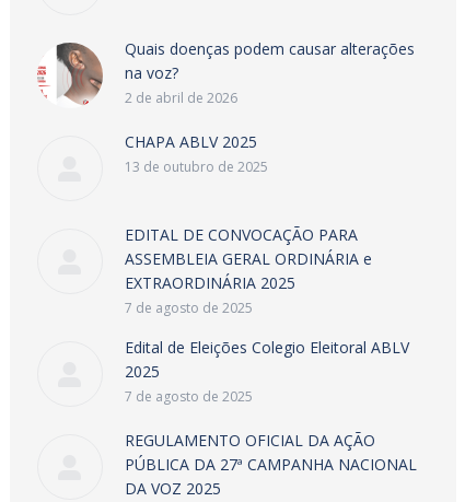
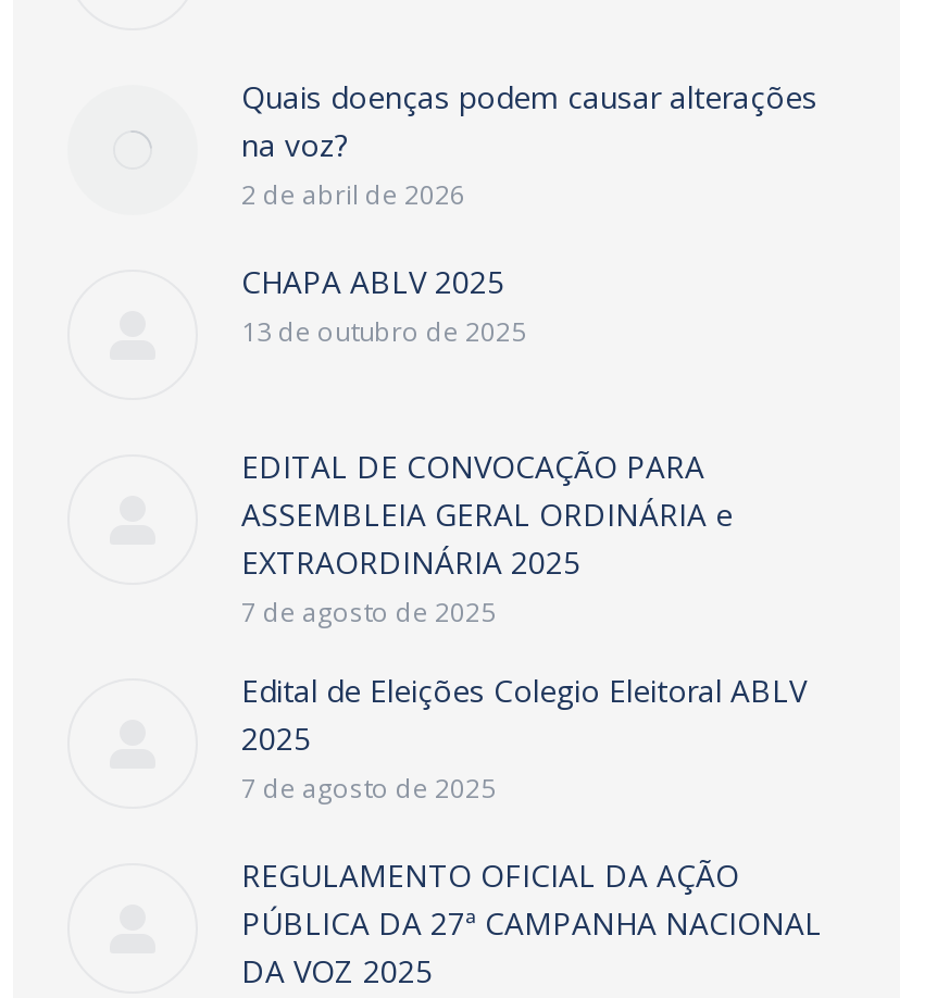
[36,42,104,106] [image] -> none

